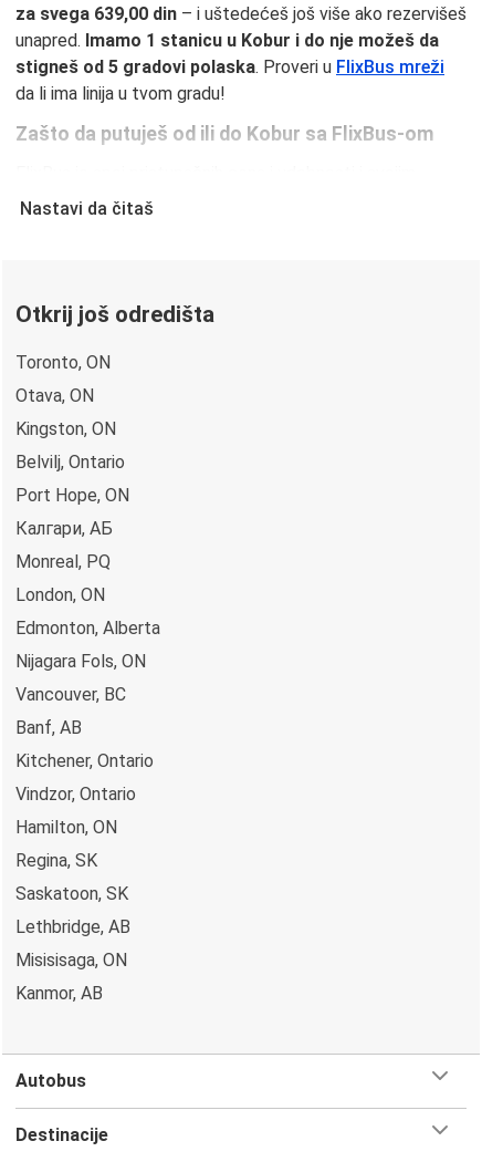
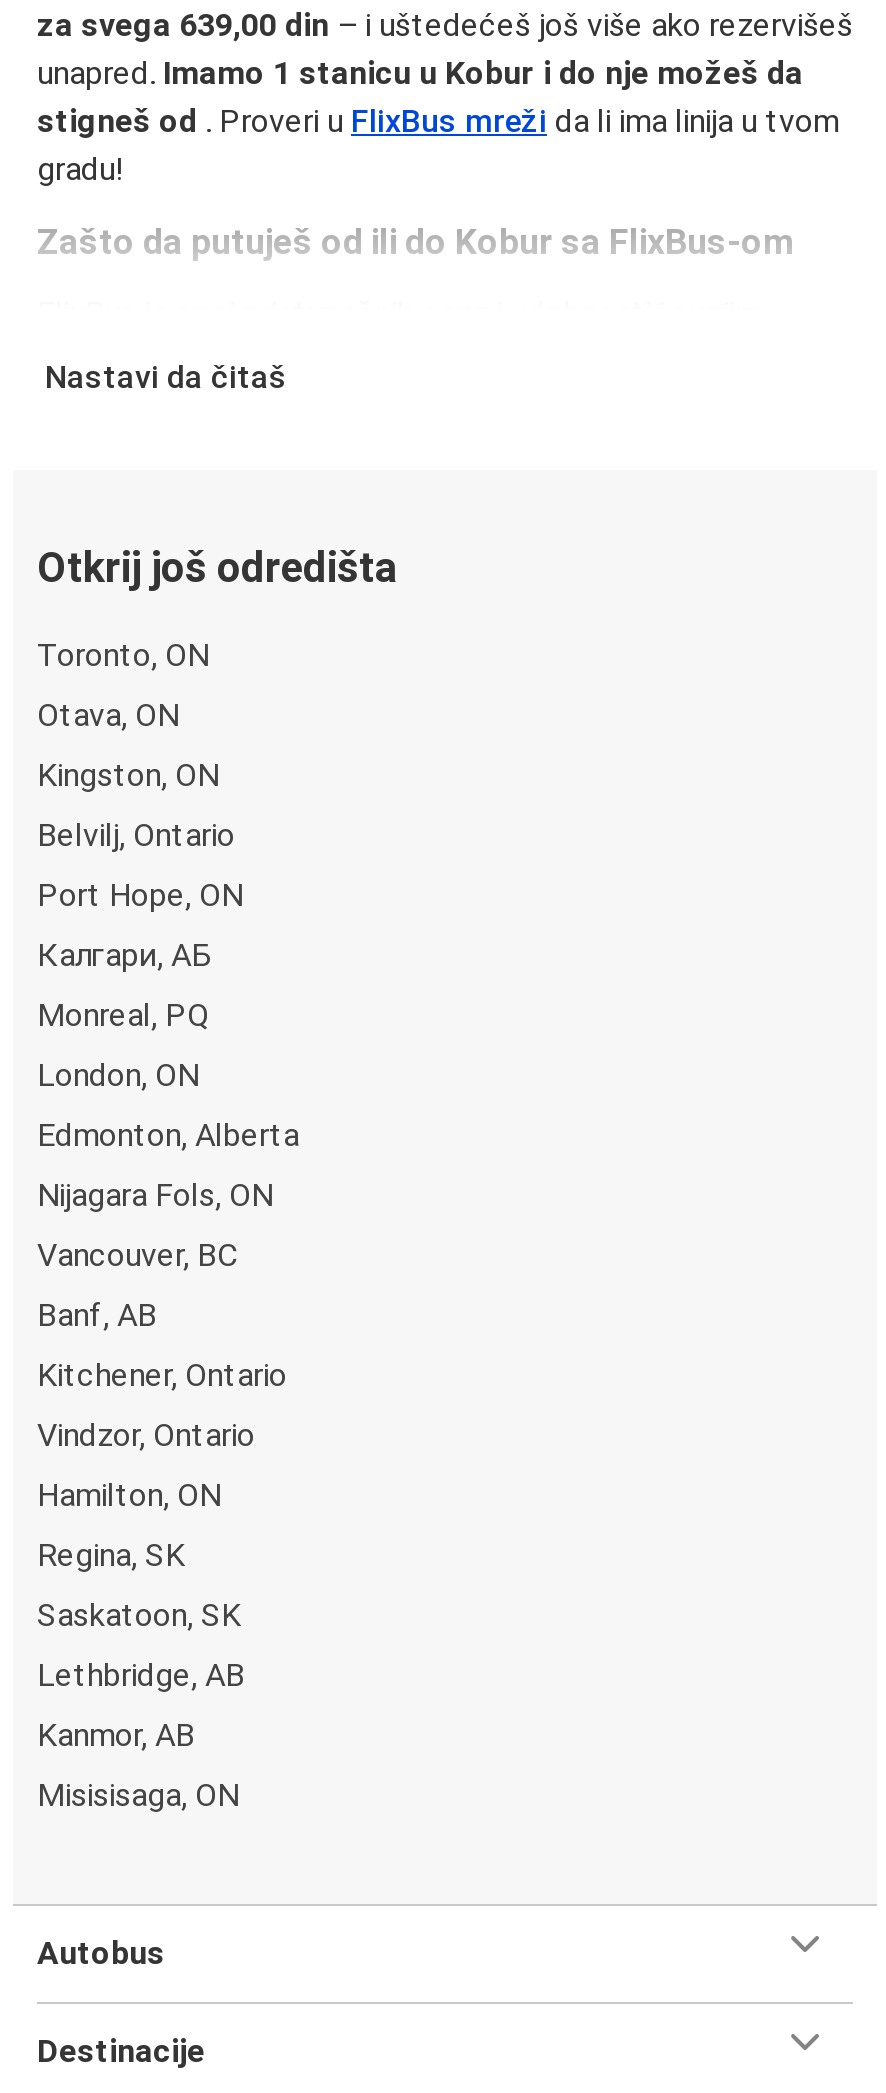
[15,57,444,104] stigneš od 5 gradovi polaska. Proveri u FlixBus mreži | da li ima linija u tvom gradu! -> [37,103,839,189] stigneš od. Proveri u FlixBus mreži da li ima linija u tvom | gradu!
moved [15,949,127,970] -> [37,1775,239,1813]: Misisisaga, ON
moved [15,982,103,1003] -> [37,1715,195,1753]: Kanmor, AB

